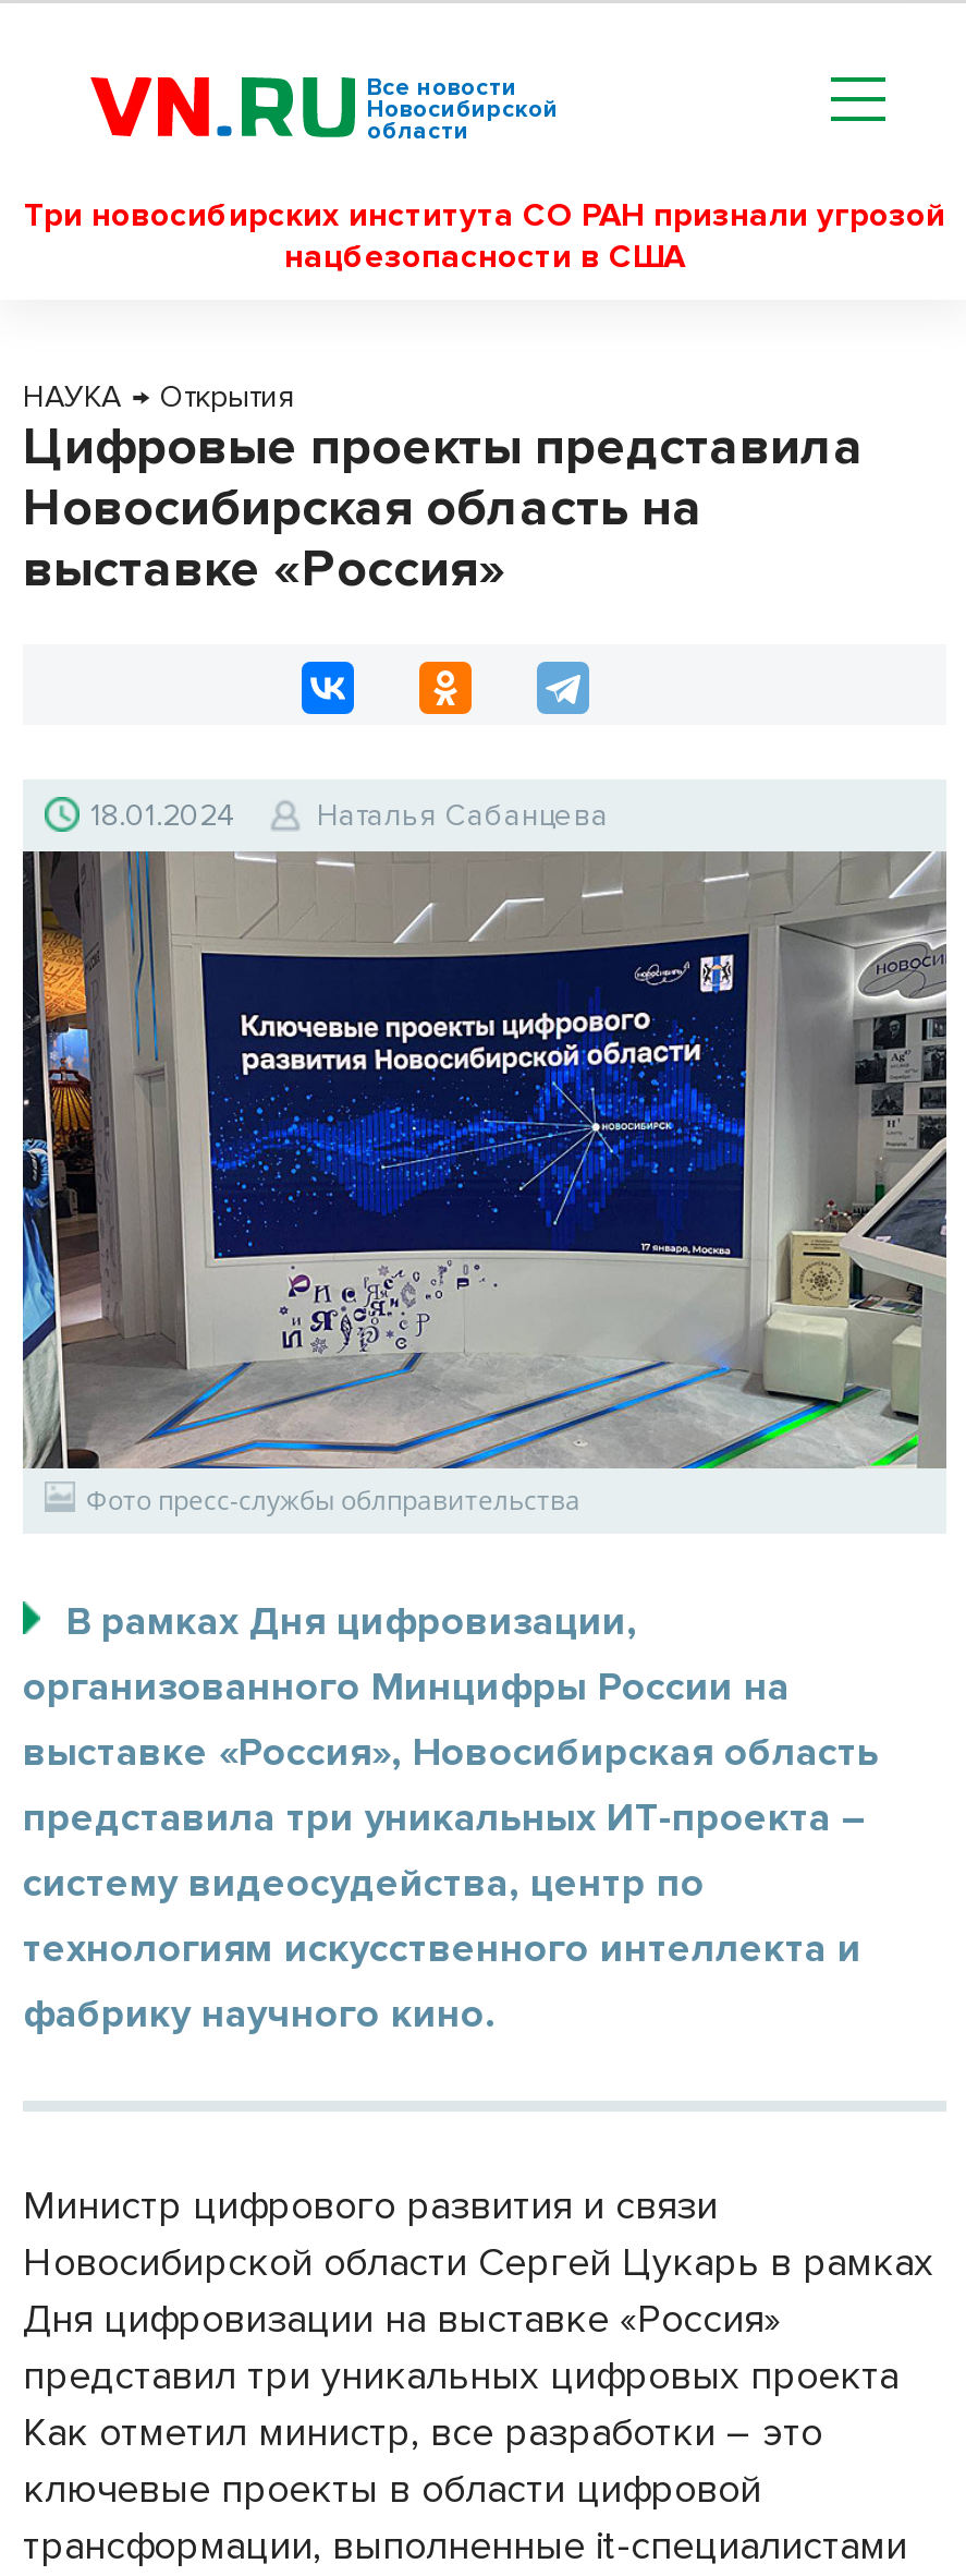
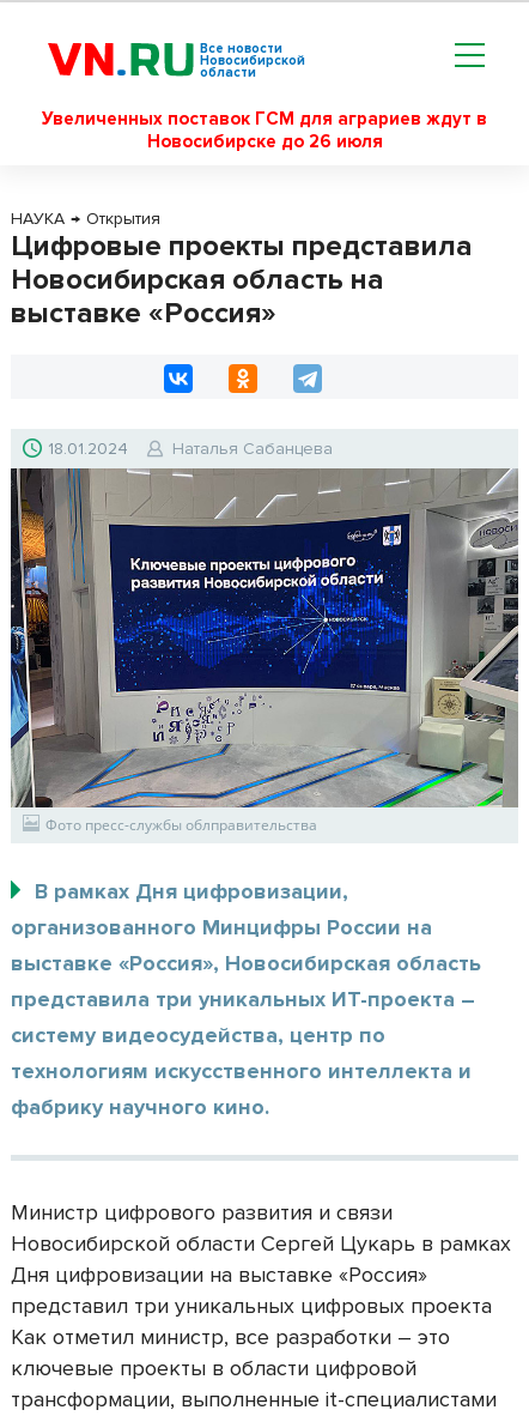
[24,195,945,276] Три новосибирских института СО РАН признали угрозой | нацбезопасности в США -> [42,108,487,152] Увеличенных поставок ГСМ для аграриев ждут в | Новосибирске до 26 июля

